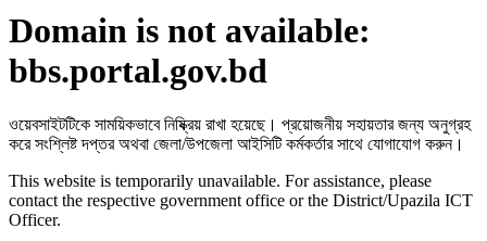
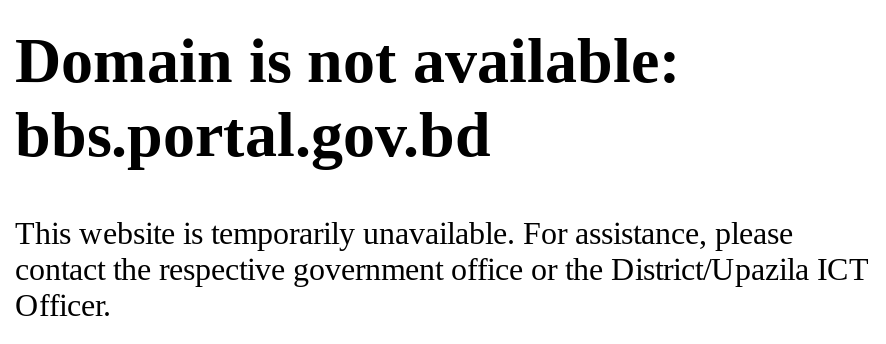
[9,115,471,153] ওয়েবসাইটটিকে সাময়িকভাবে নিষ্ক্রিয় রাখা হয়েছে। প্রয়োজনীয় সহায়তার জন্য অনুগ্রহ | করে সংশ্লিষ্ট দপ্তর অথবা জেলা/উপজেলা আইসিটি কর্মকর্তার সাথে যোগাযোগ করুন। -> none

